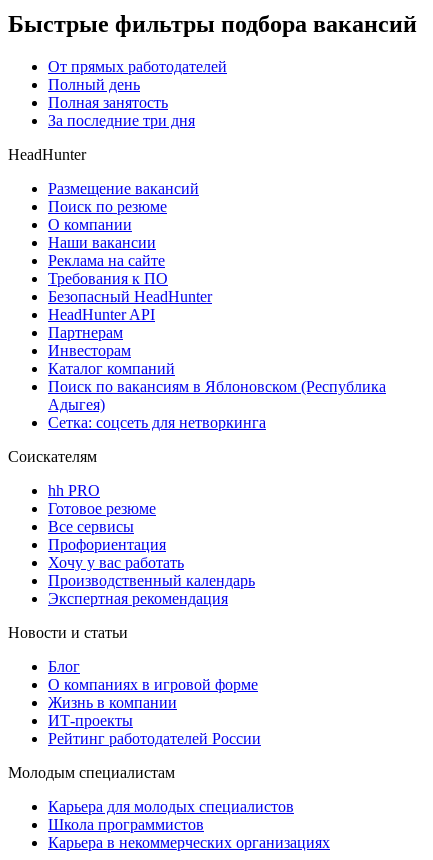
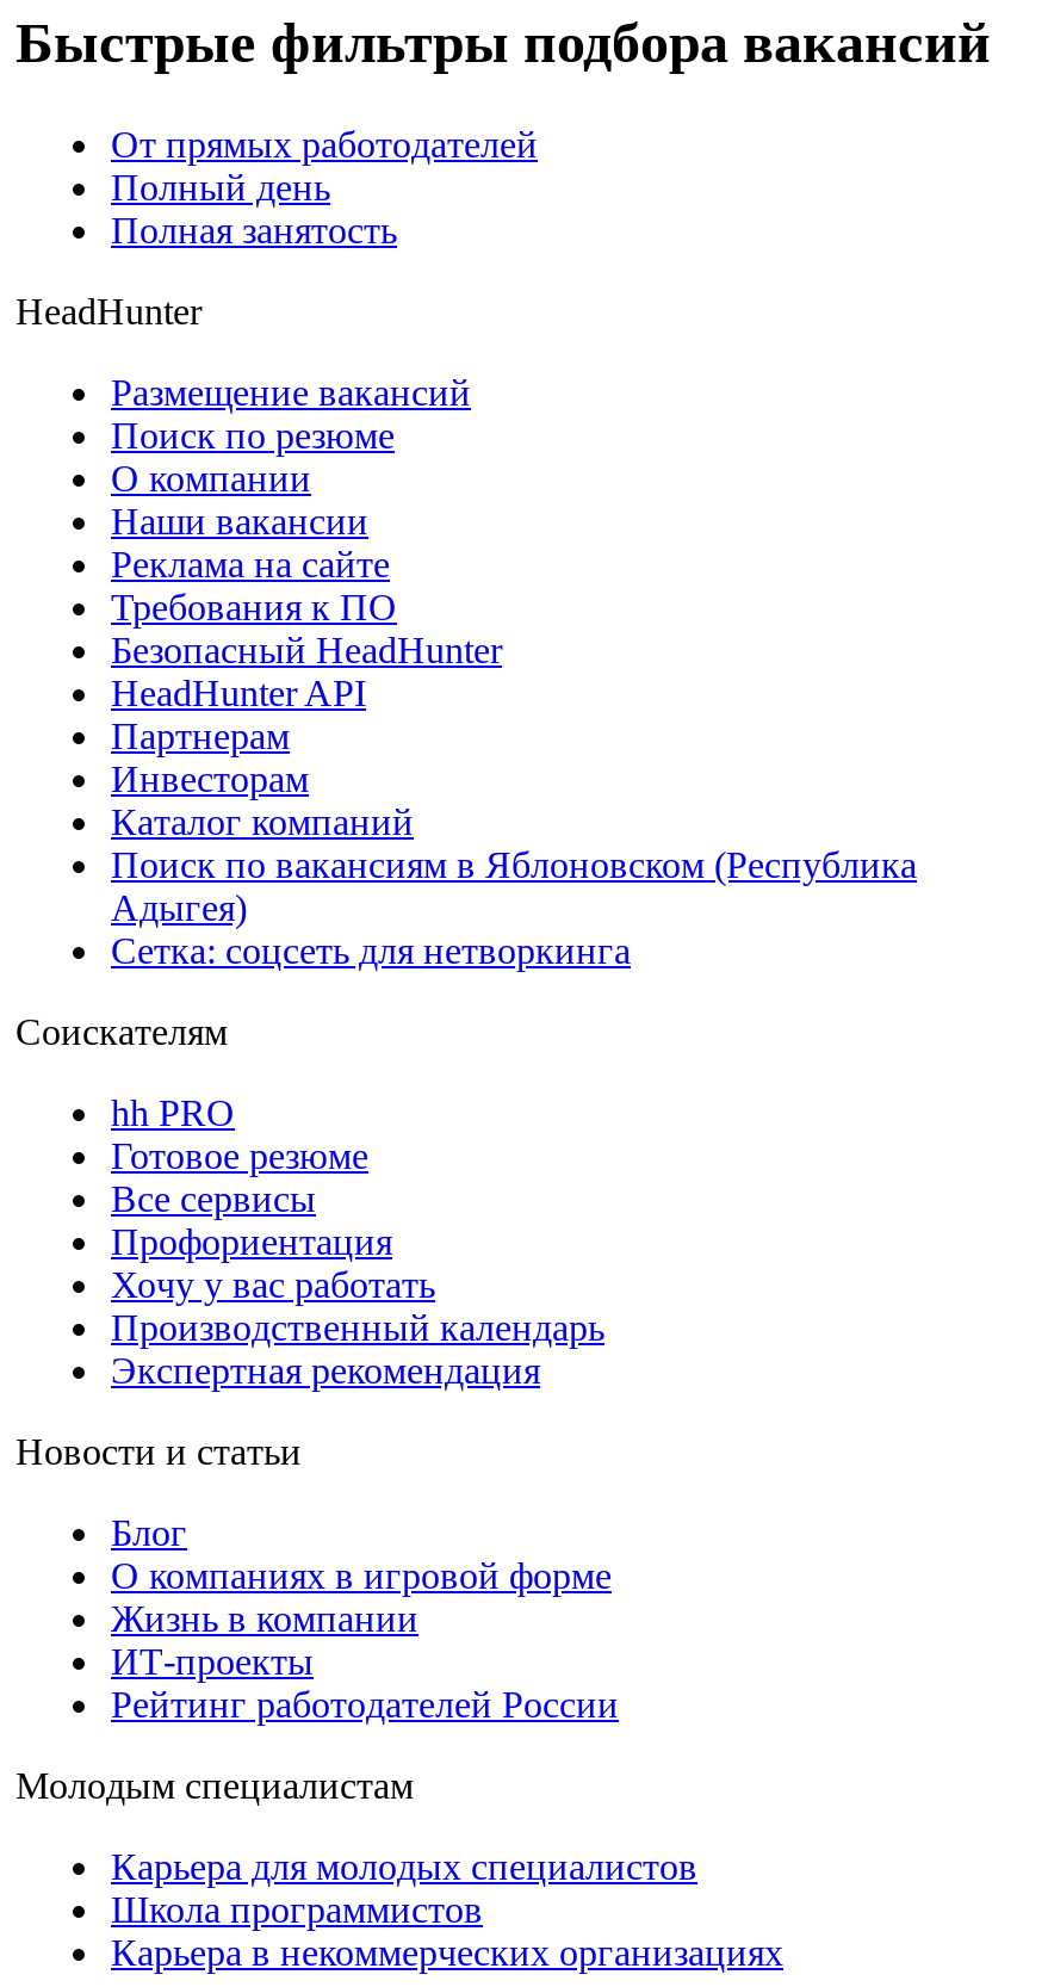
[48,112,195,129] За последние три дня -> none

